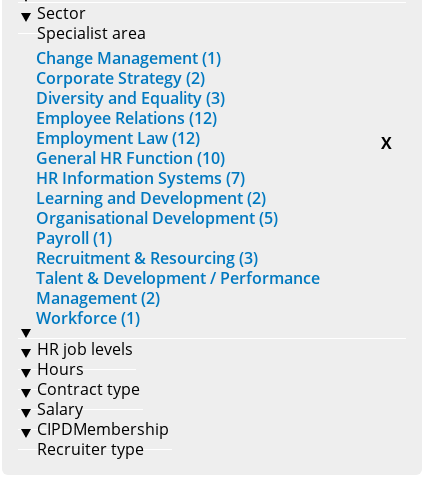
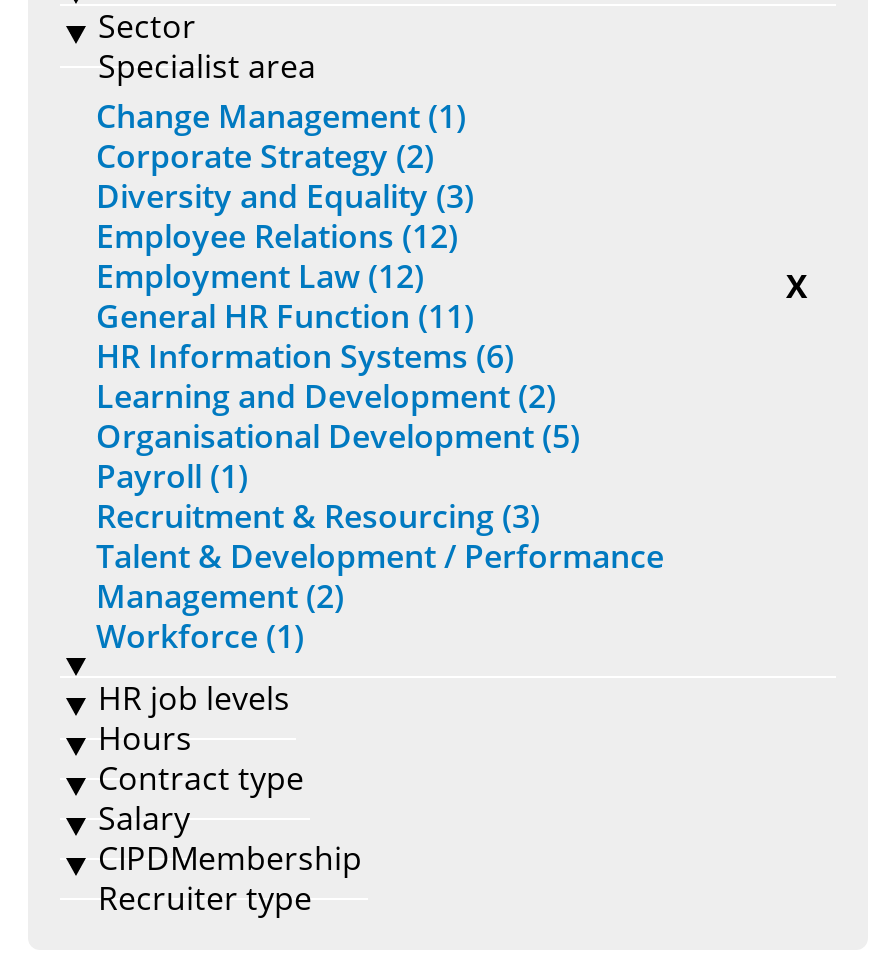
[36,147,225,169] General HR Function (10) -> [96,294,474,338] General HR Function (11)
[36,167,245,189] HR Information Systems (7) -> [96,334,514,378] HR Information Systems (6)

